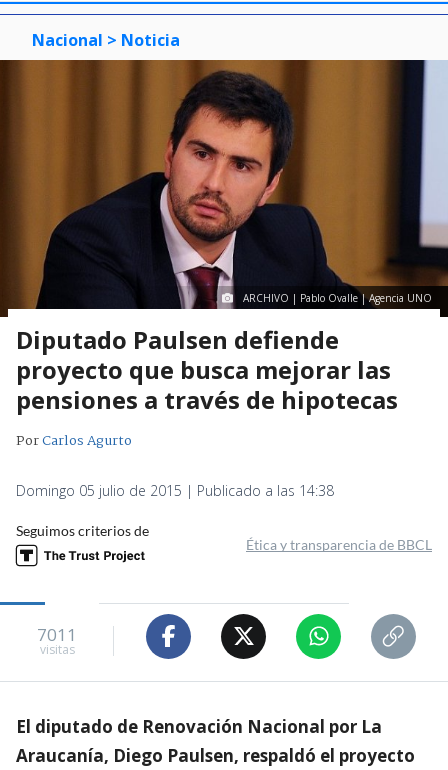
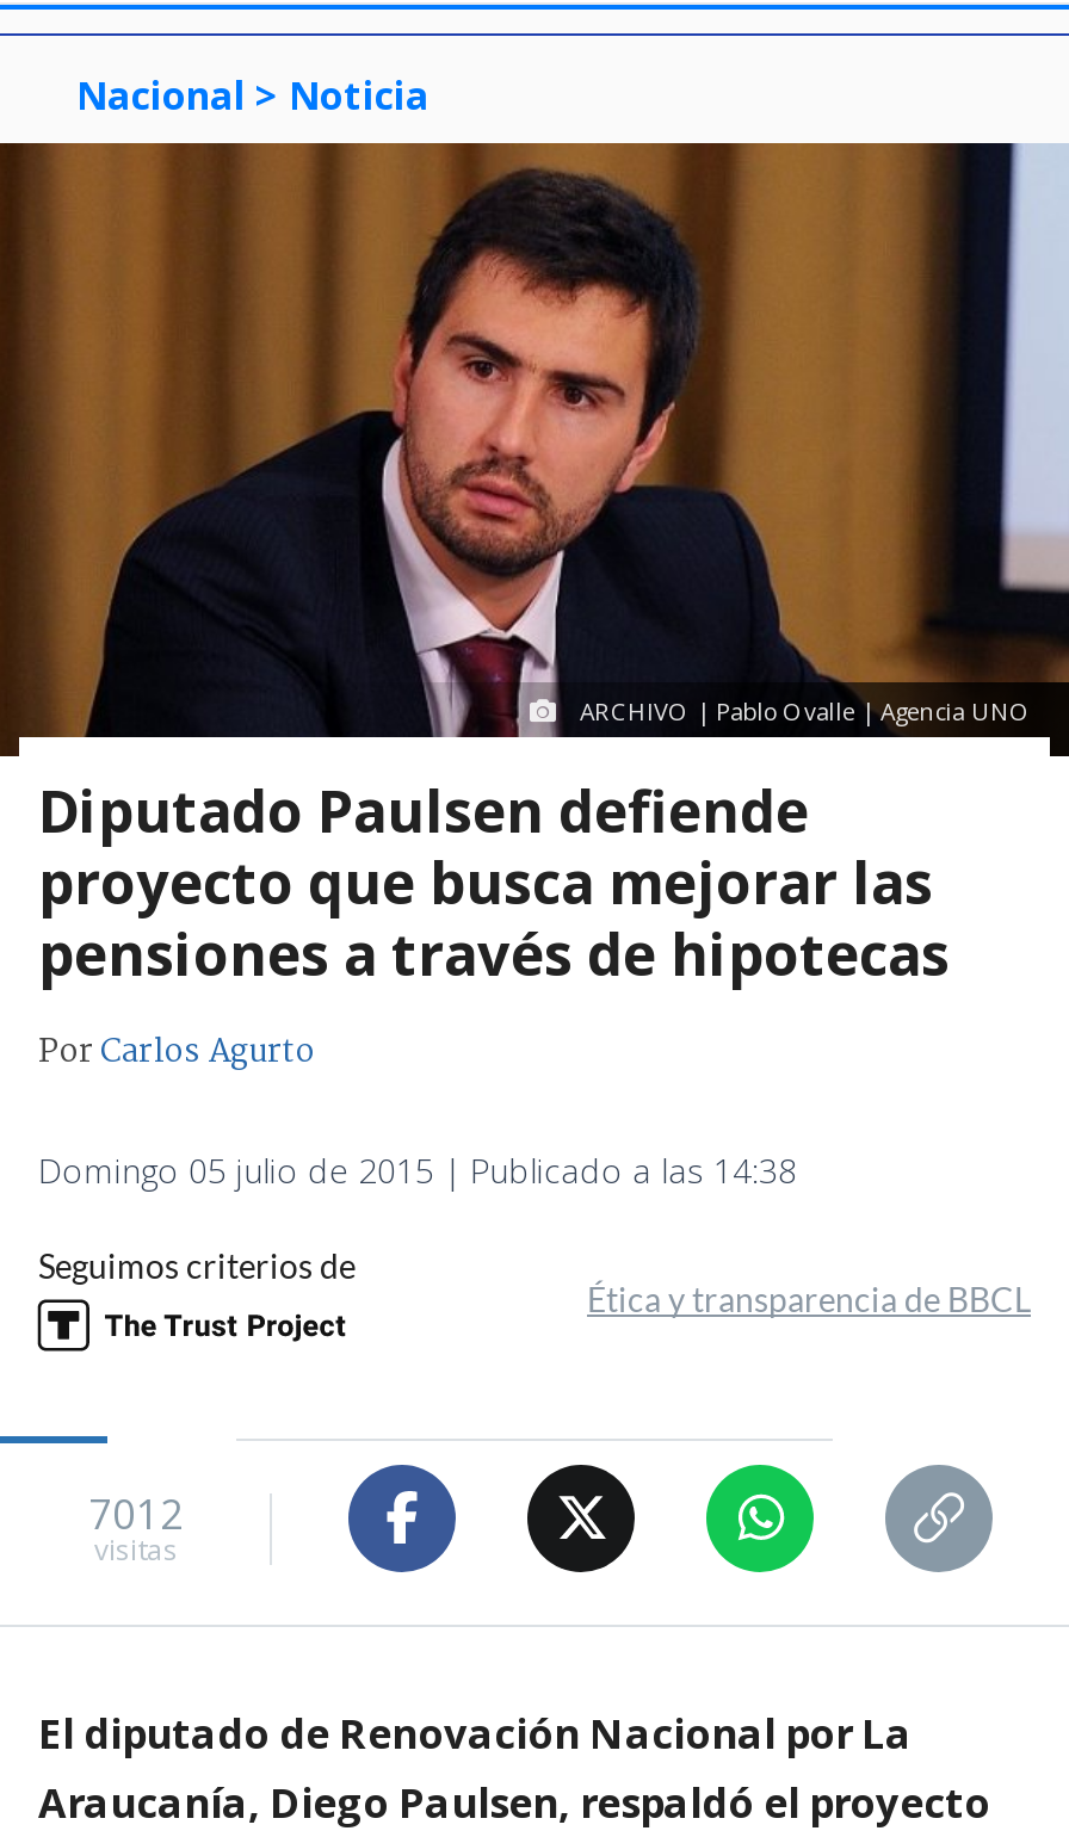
[37,623,77,646] 7011 -> [88,1487,184,1542] 7012

